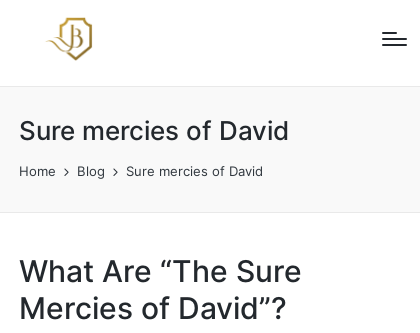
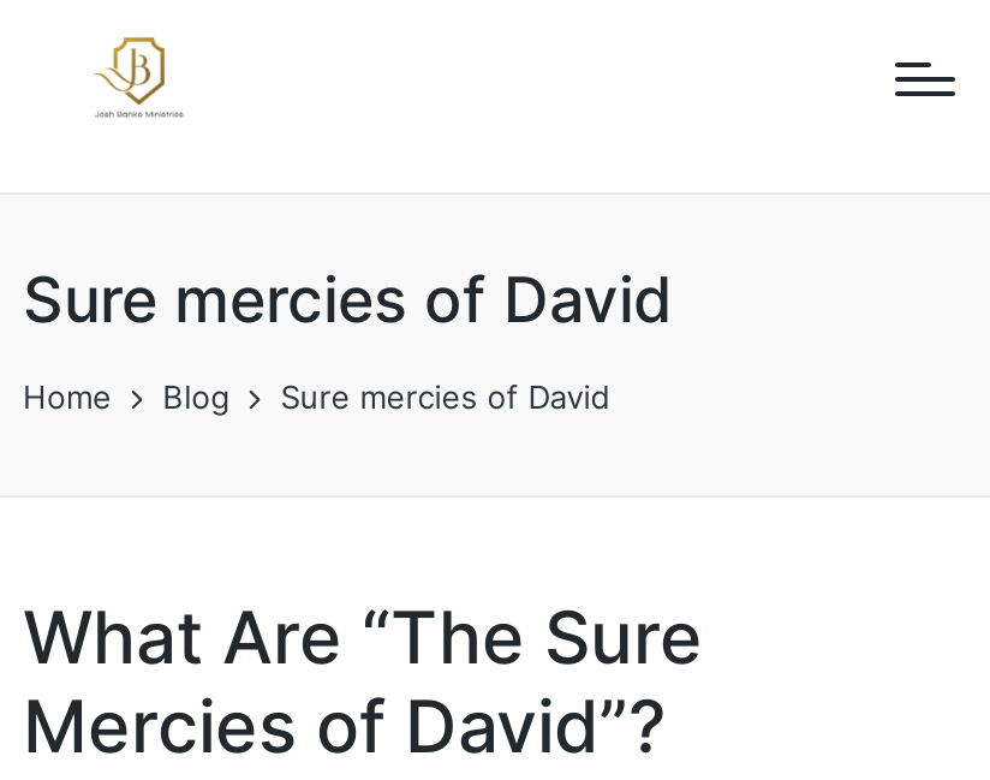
[47,16,93,61] [image] -> [95,26,198,130] [image]

